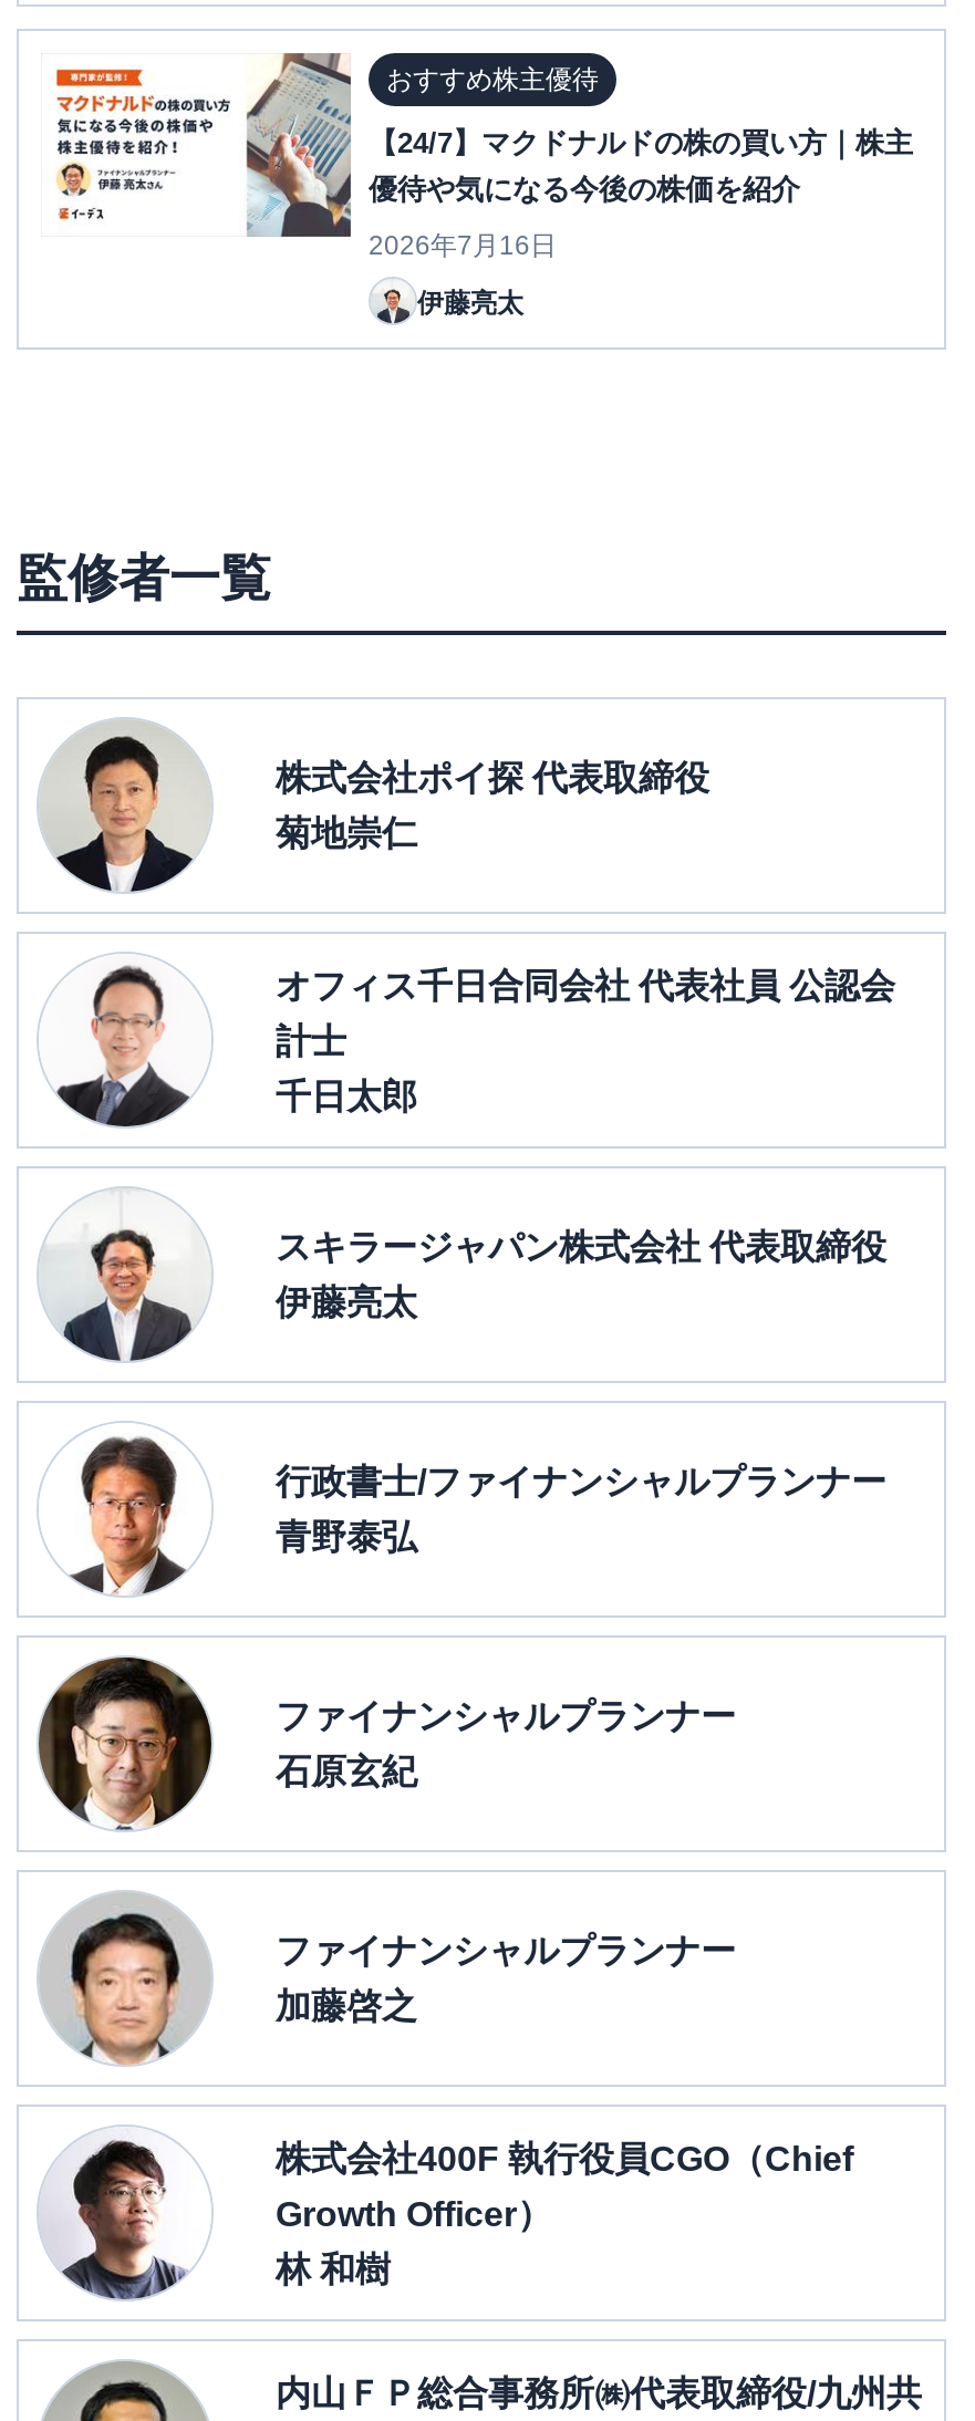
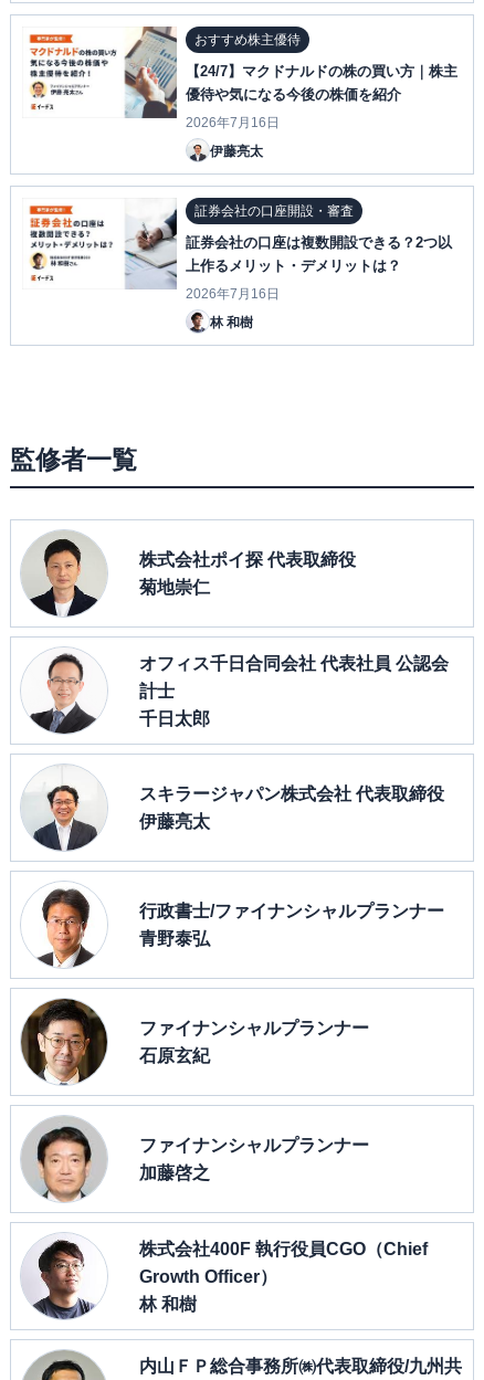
none -> [31,218,114,270] [image]
none -> [124,203,452,330] [image] | 証券会社の口座開設・審査 | 証券会社の口座は複数開設できる？2つ以 | 上作るメリット・デメリットは？ | 2026年7月16日 | 林 和樹

